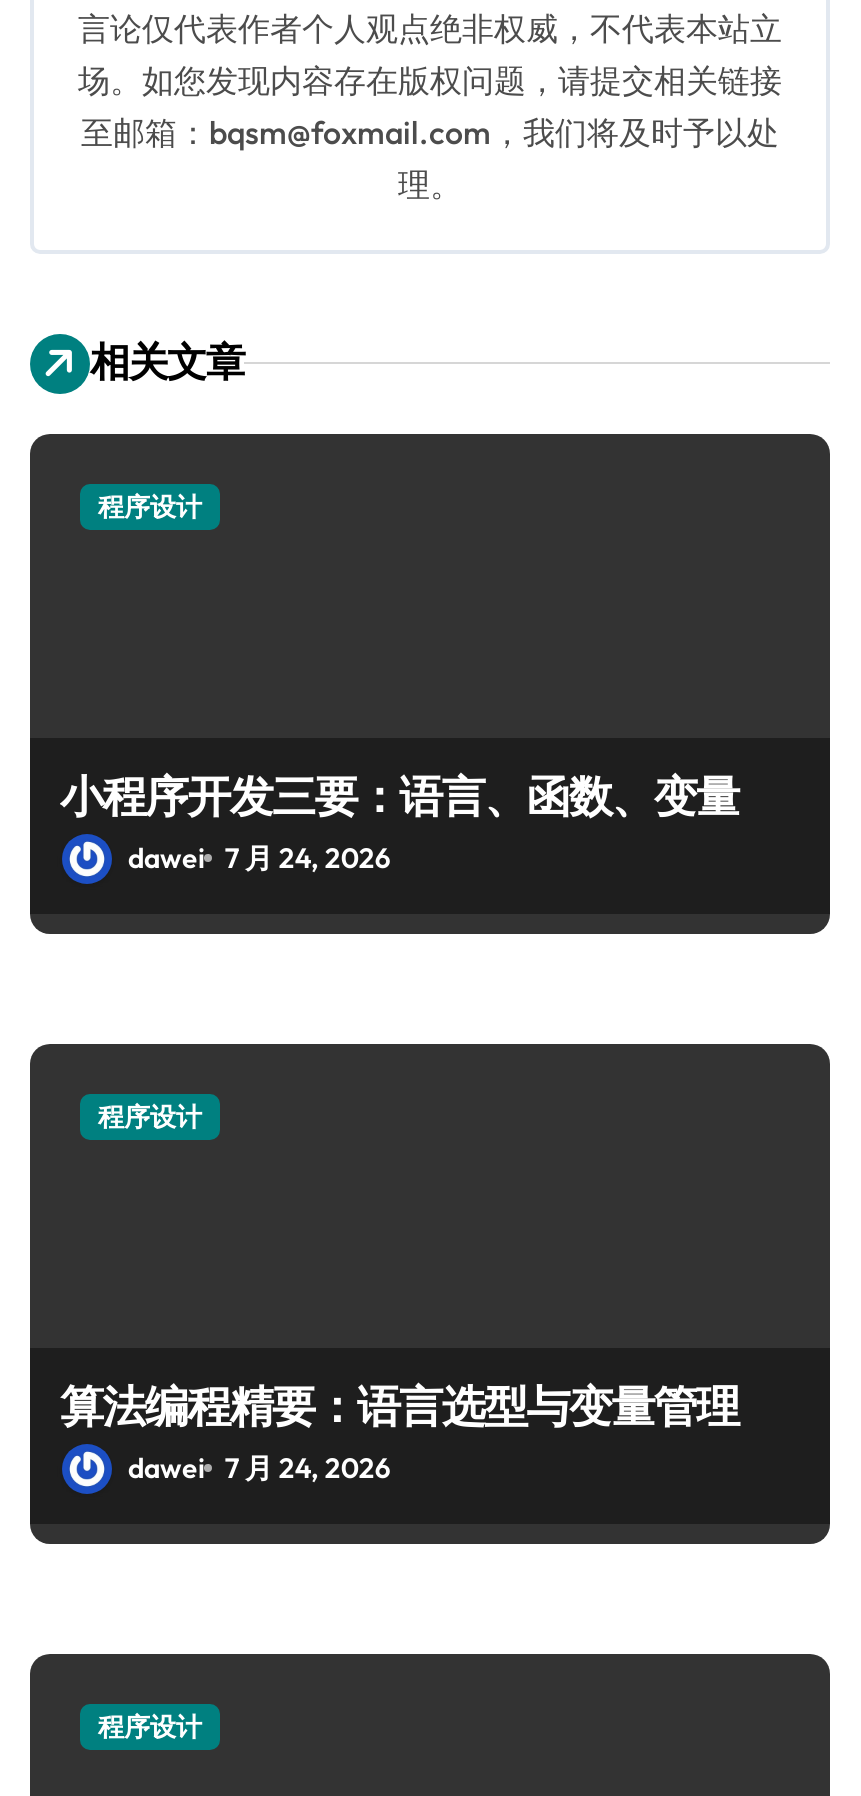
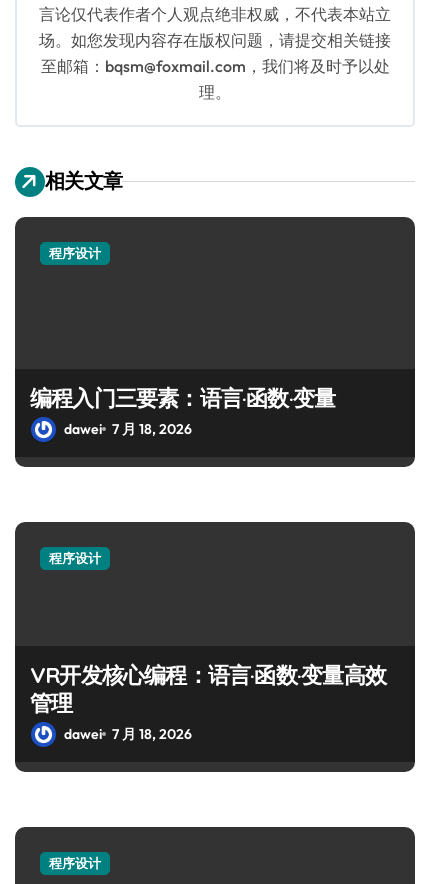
[60,768,739,824] 小程序开发三要：语言、函数、变量 -> [30,384,335,412] 编程入门三要素：语言·函数·变量
[128,840,391,876] dawei 7 月 24, 2026 -> [64,420,192,438] dawei 7 月 18, 2026
[60,1378,739,1486] 算法编程精要：语言选型与变量管理 | dawei 7 月 24, 2026 -> [30,661,386,743] VR开发核心编程：语言·函数·变量高效 | 管理 | dawei 7 月 18, 2026

